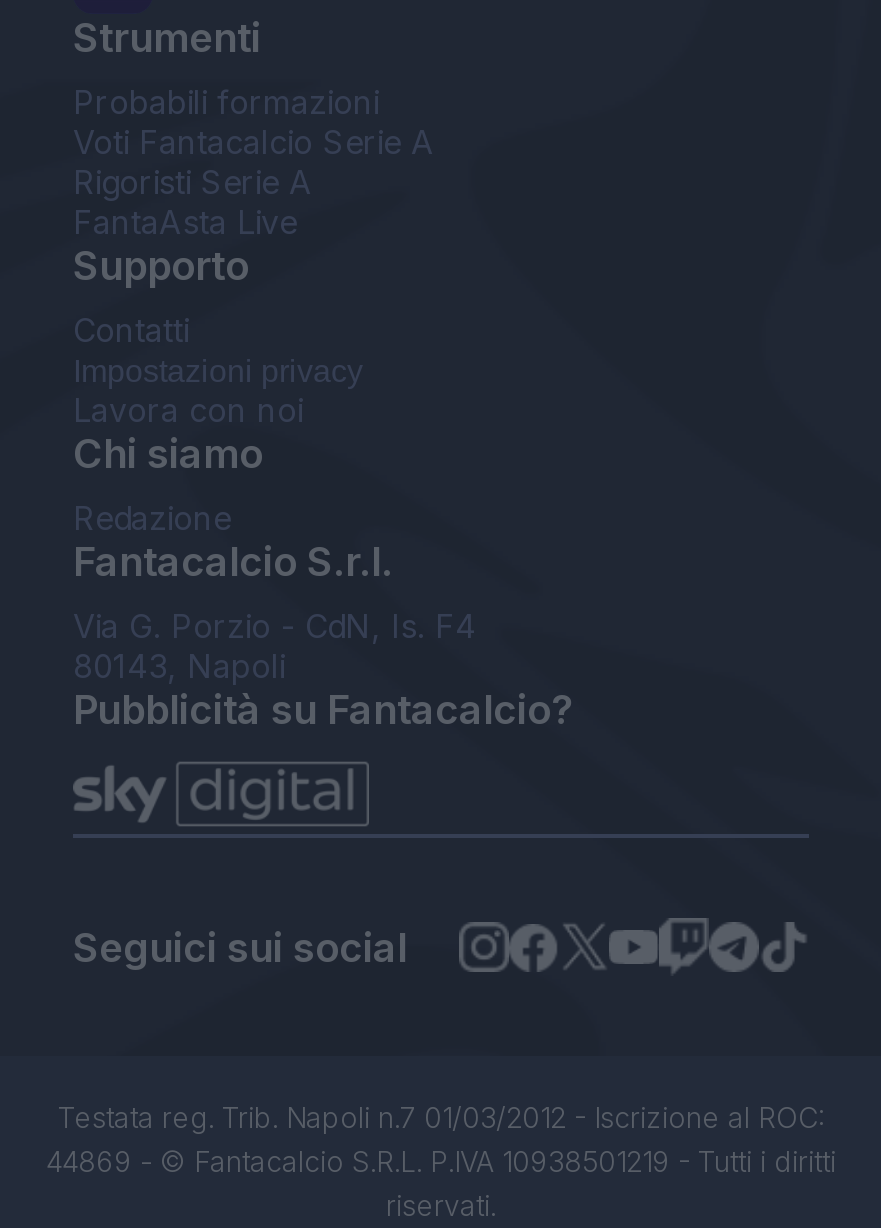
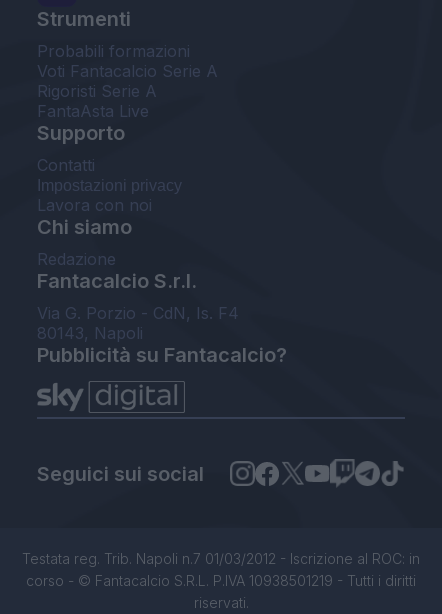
[46,1100,836,1178] Testata reg. Trib. Napoli n.7 01/03/2012 - Iscrizione al ROC: | 44869 - © Fantacalcio S.R.L. P.IVA 10938501219 - Tutti i diritti -> [22,550,420,589] Testata reg. Trib. Napoli n.7 01/03/2012 - Iscrizione al ROC: in | corso - © Fantacalcio S.R.L. P.IVA 10938501219 - Tutti i diritti

